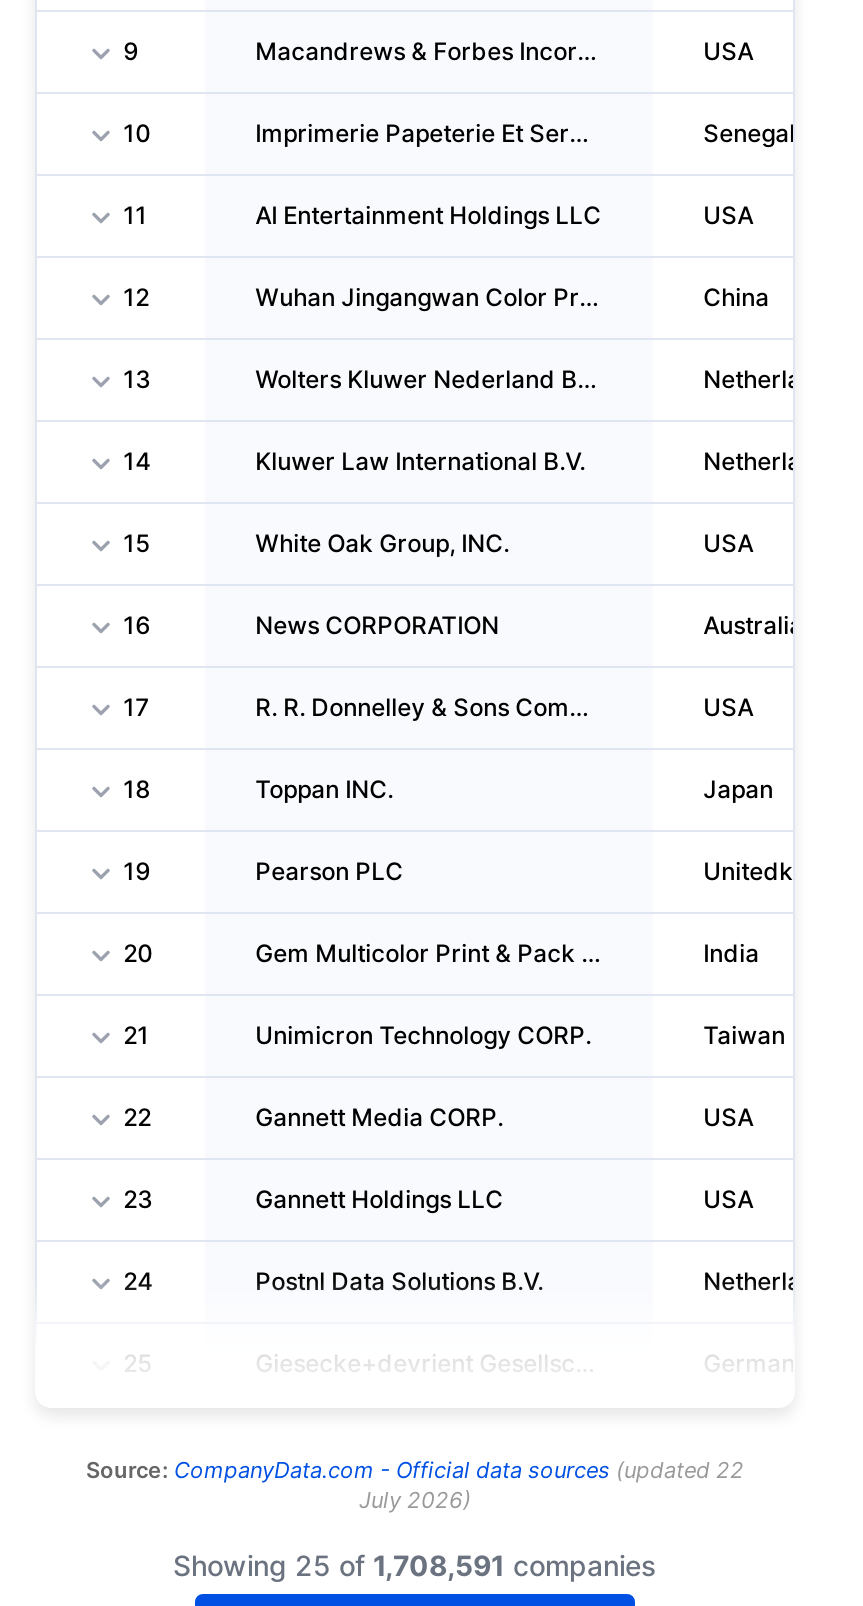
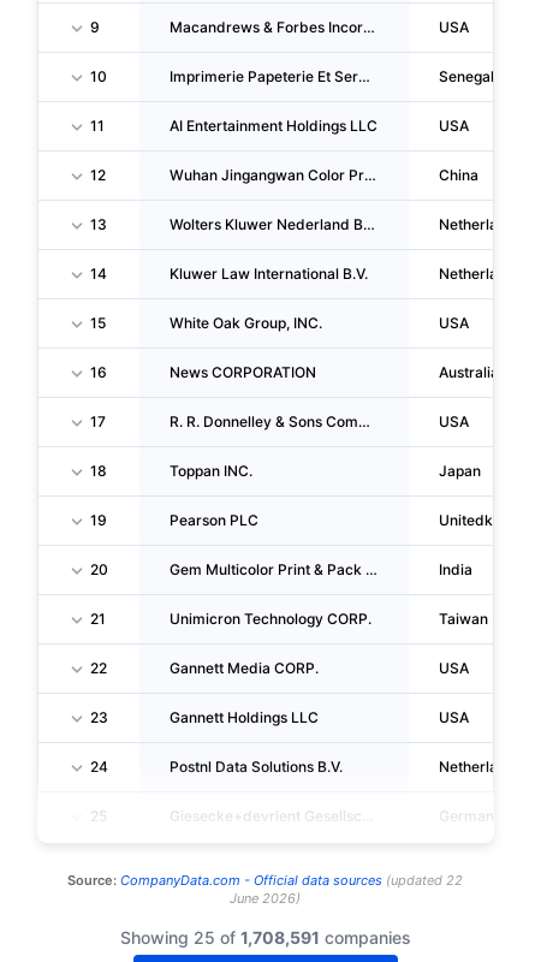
[359,1486,471,1514] July 2026) -> [230,890,301,907] June 2026)

